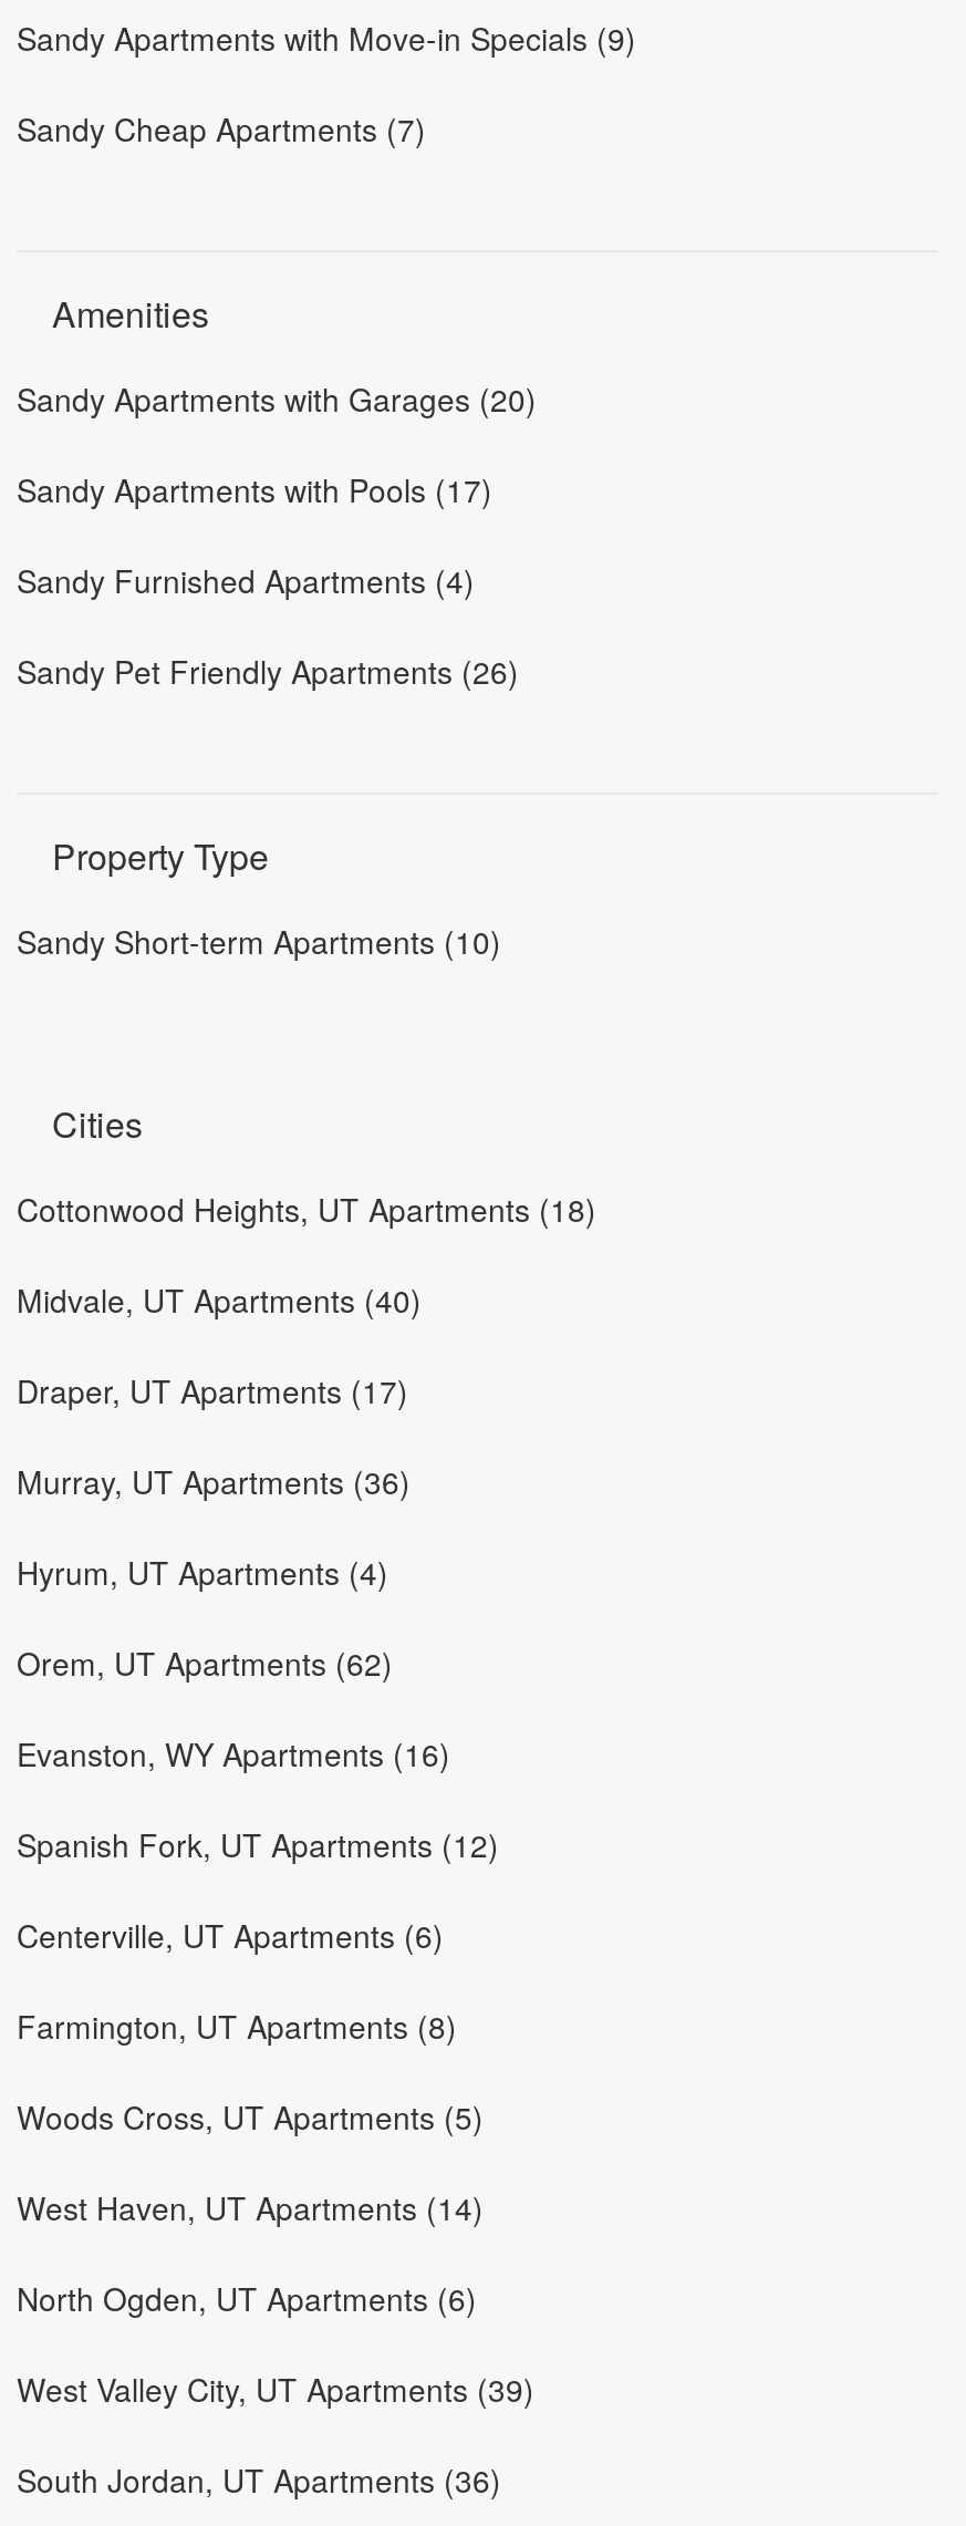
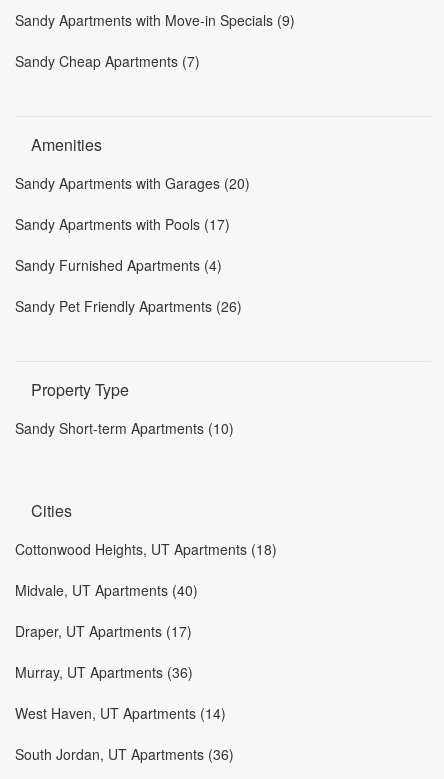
[17,1550,499,2139] Hyrum, UT Apartments (4) | Orem, UT Apartments (62) | Evanston, WY Apartments (16) | Spanish Fork, UT Apartments (12) | Centerville, UT Apartments (6) | Farmington, UT Apartments (8) | Woods Cross, UT Apartments (5) -> none
[17,2276,534,2411] North Ogden, UT Apartments (6) | West Valley City, UT Apartments (39) -> none

